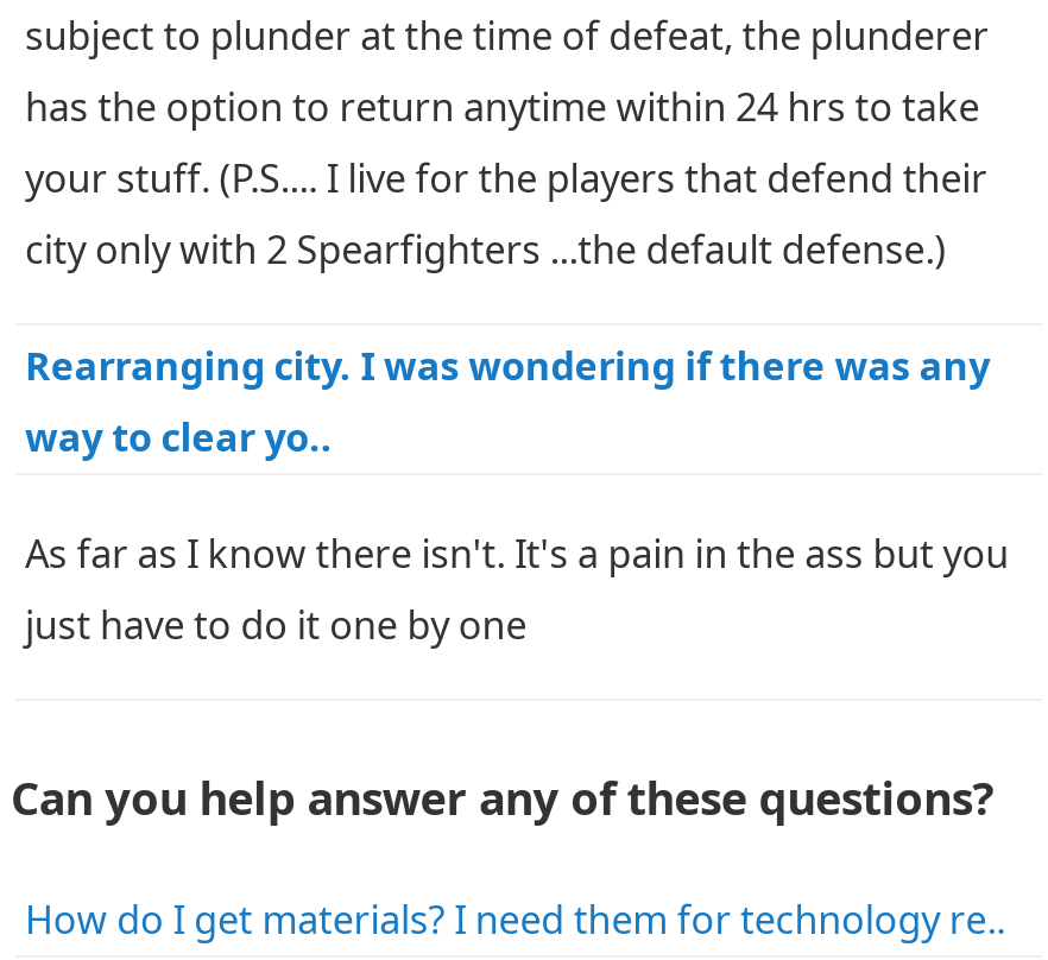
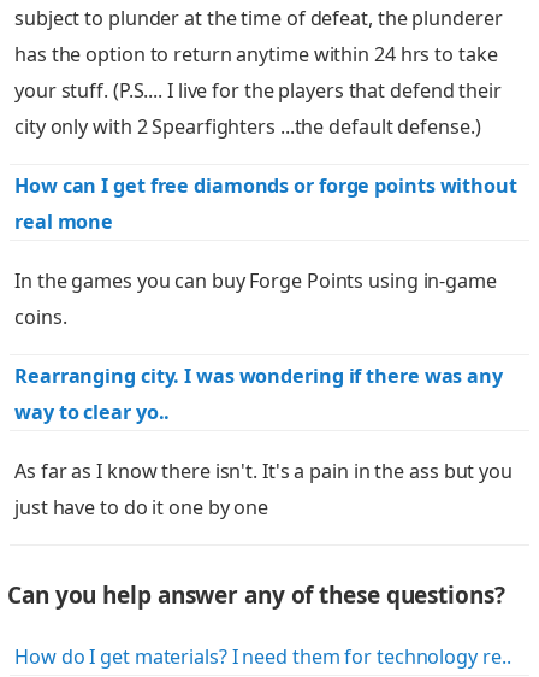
none -> [14,173,517,330] How can I get free diamonds or forge points without | real mone | In the games you can buy Forge Points using in-game | coins.

